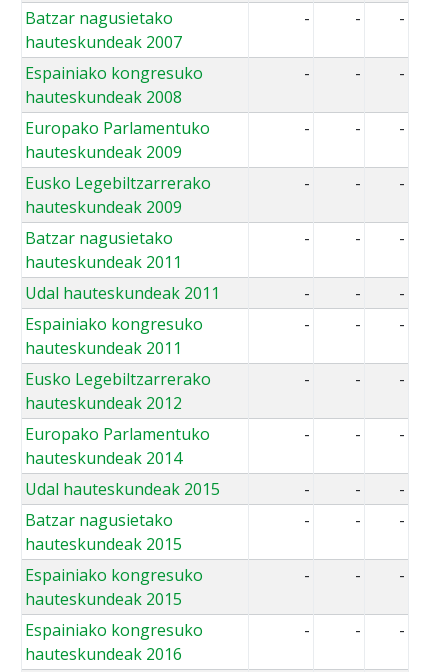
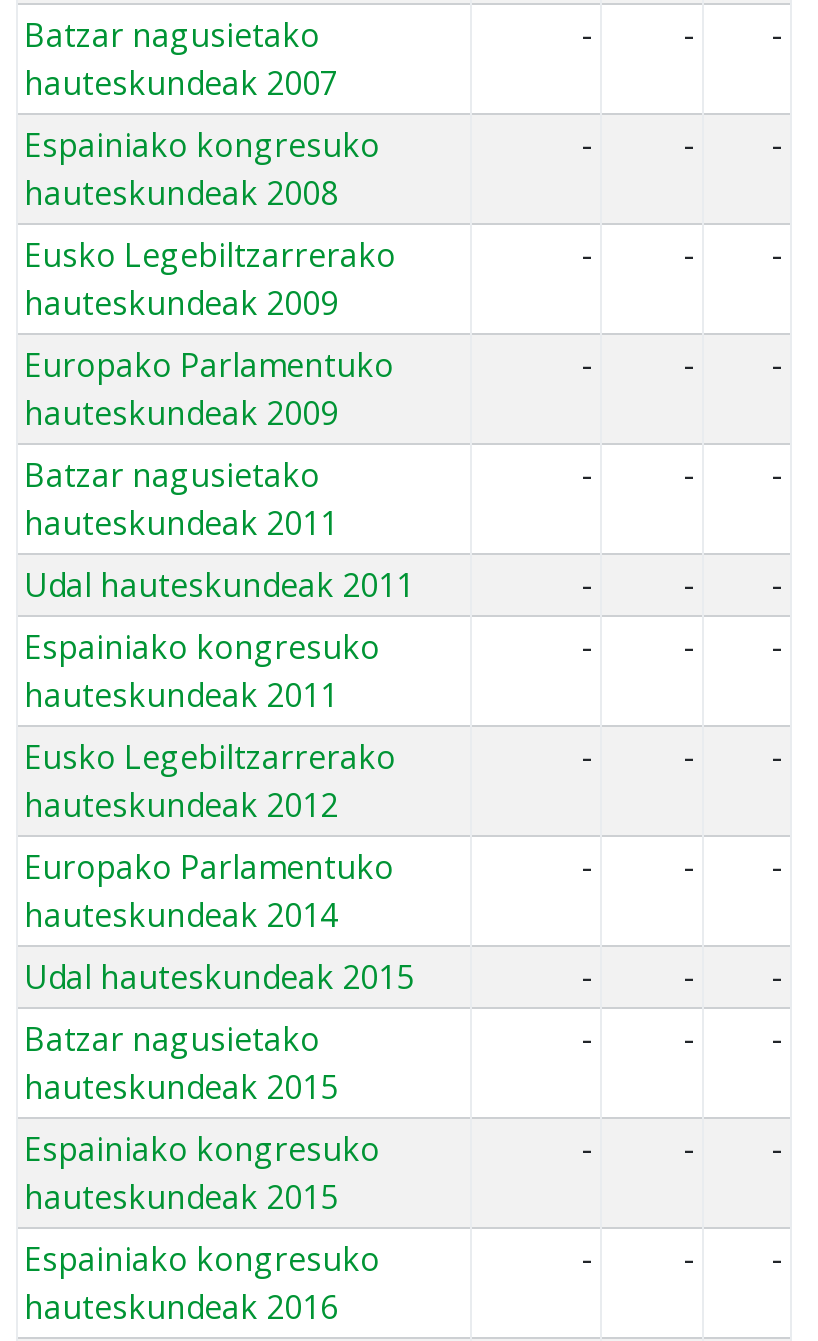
[25,117,210,139] Europako Parlamentuko -> [24,234,396,278] Eusko Legebiltzarrerako
[25,172,211,194] Eusko Legebiltzarrerako -> [24,344,394,388] Europako Parlamentuko

